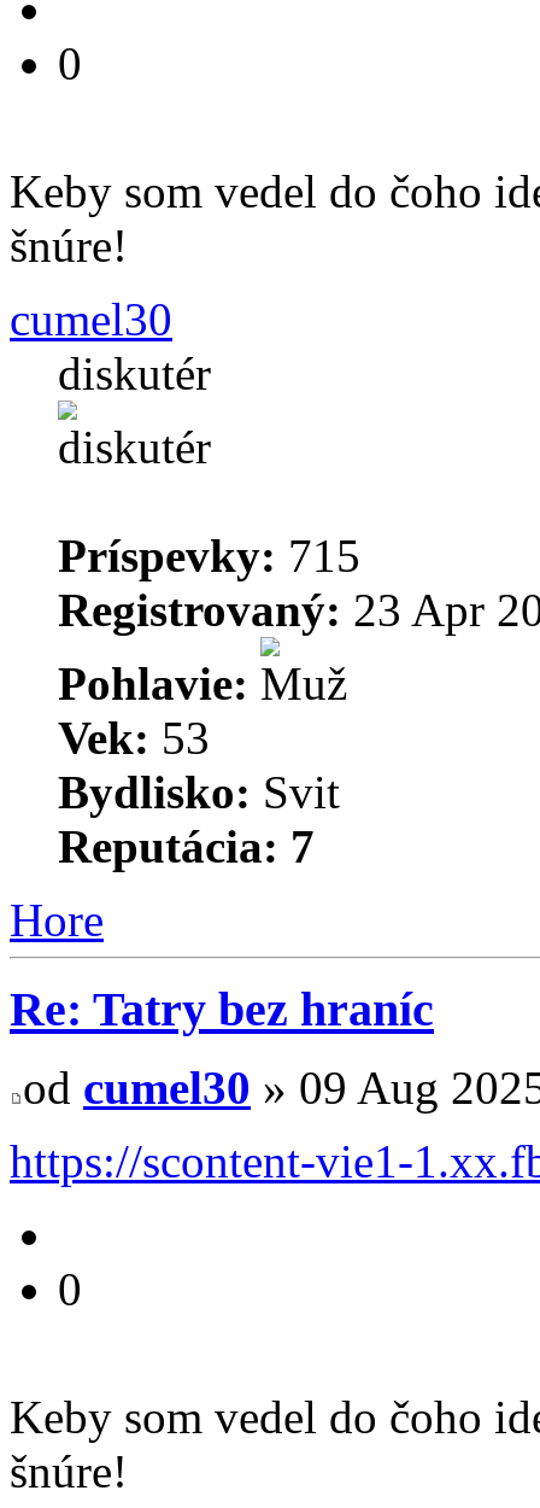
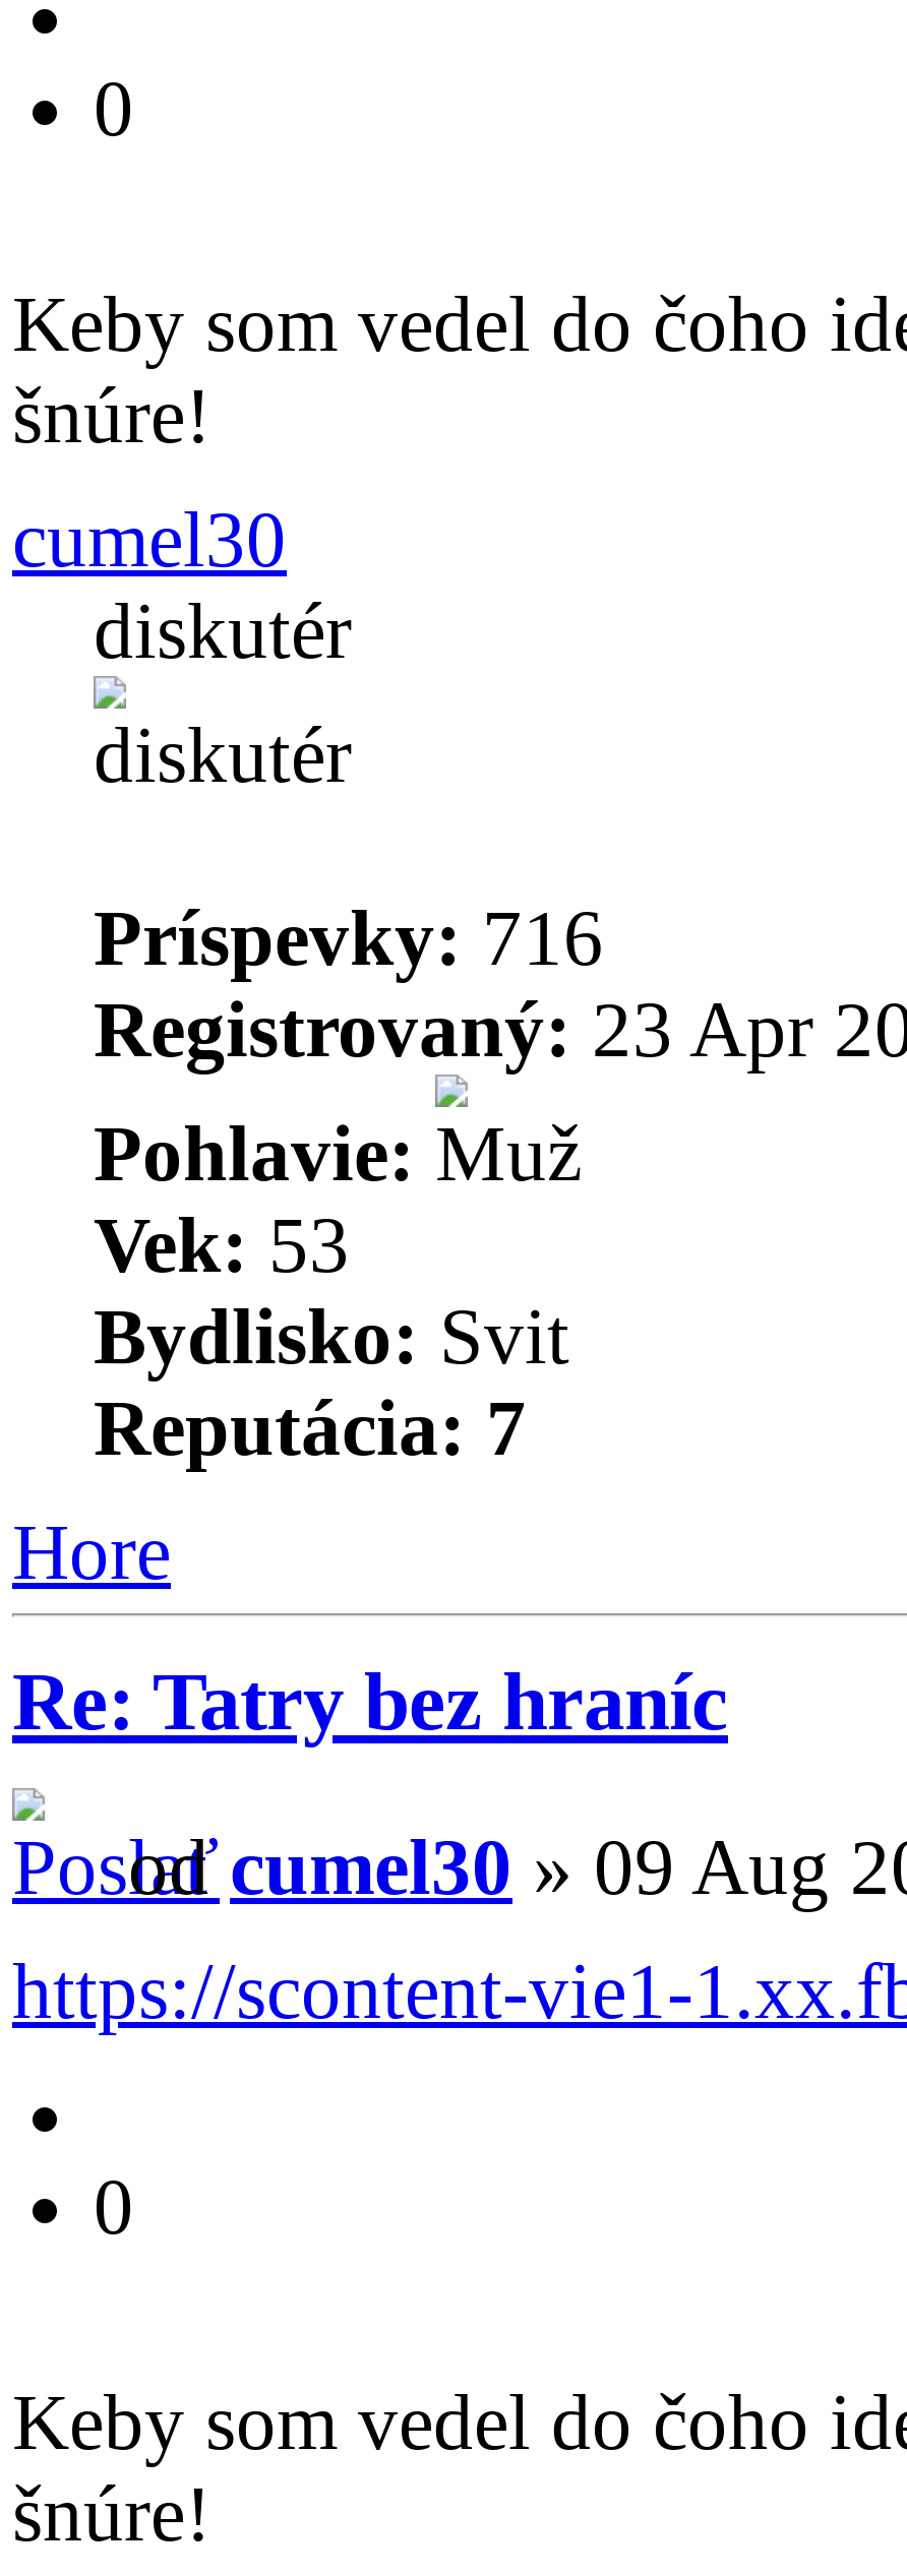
[58,529,360,581] Príspevky: 715 -> [94,893,604,980] Príspevky: 716

